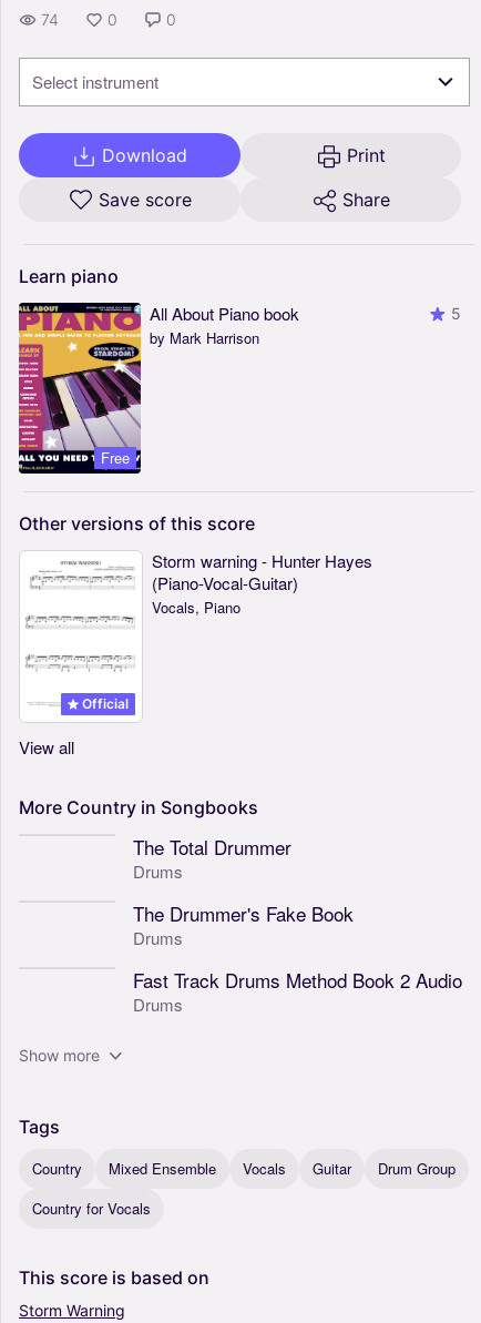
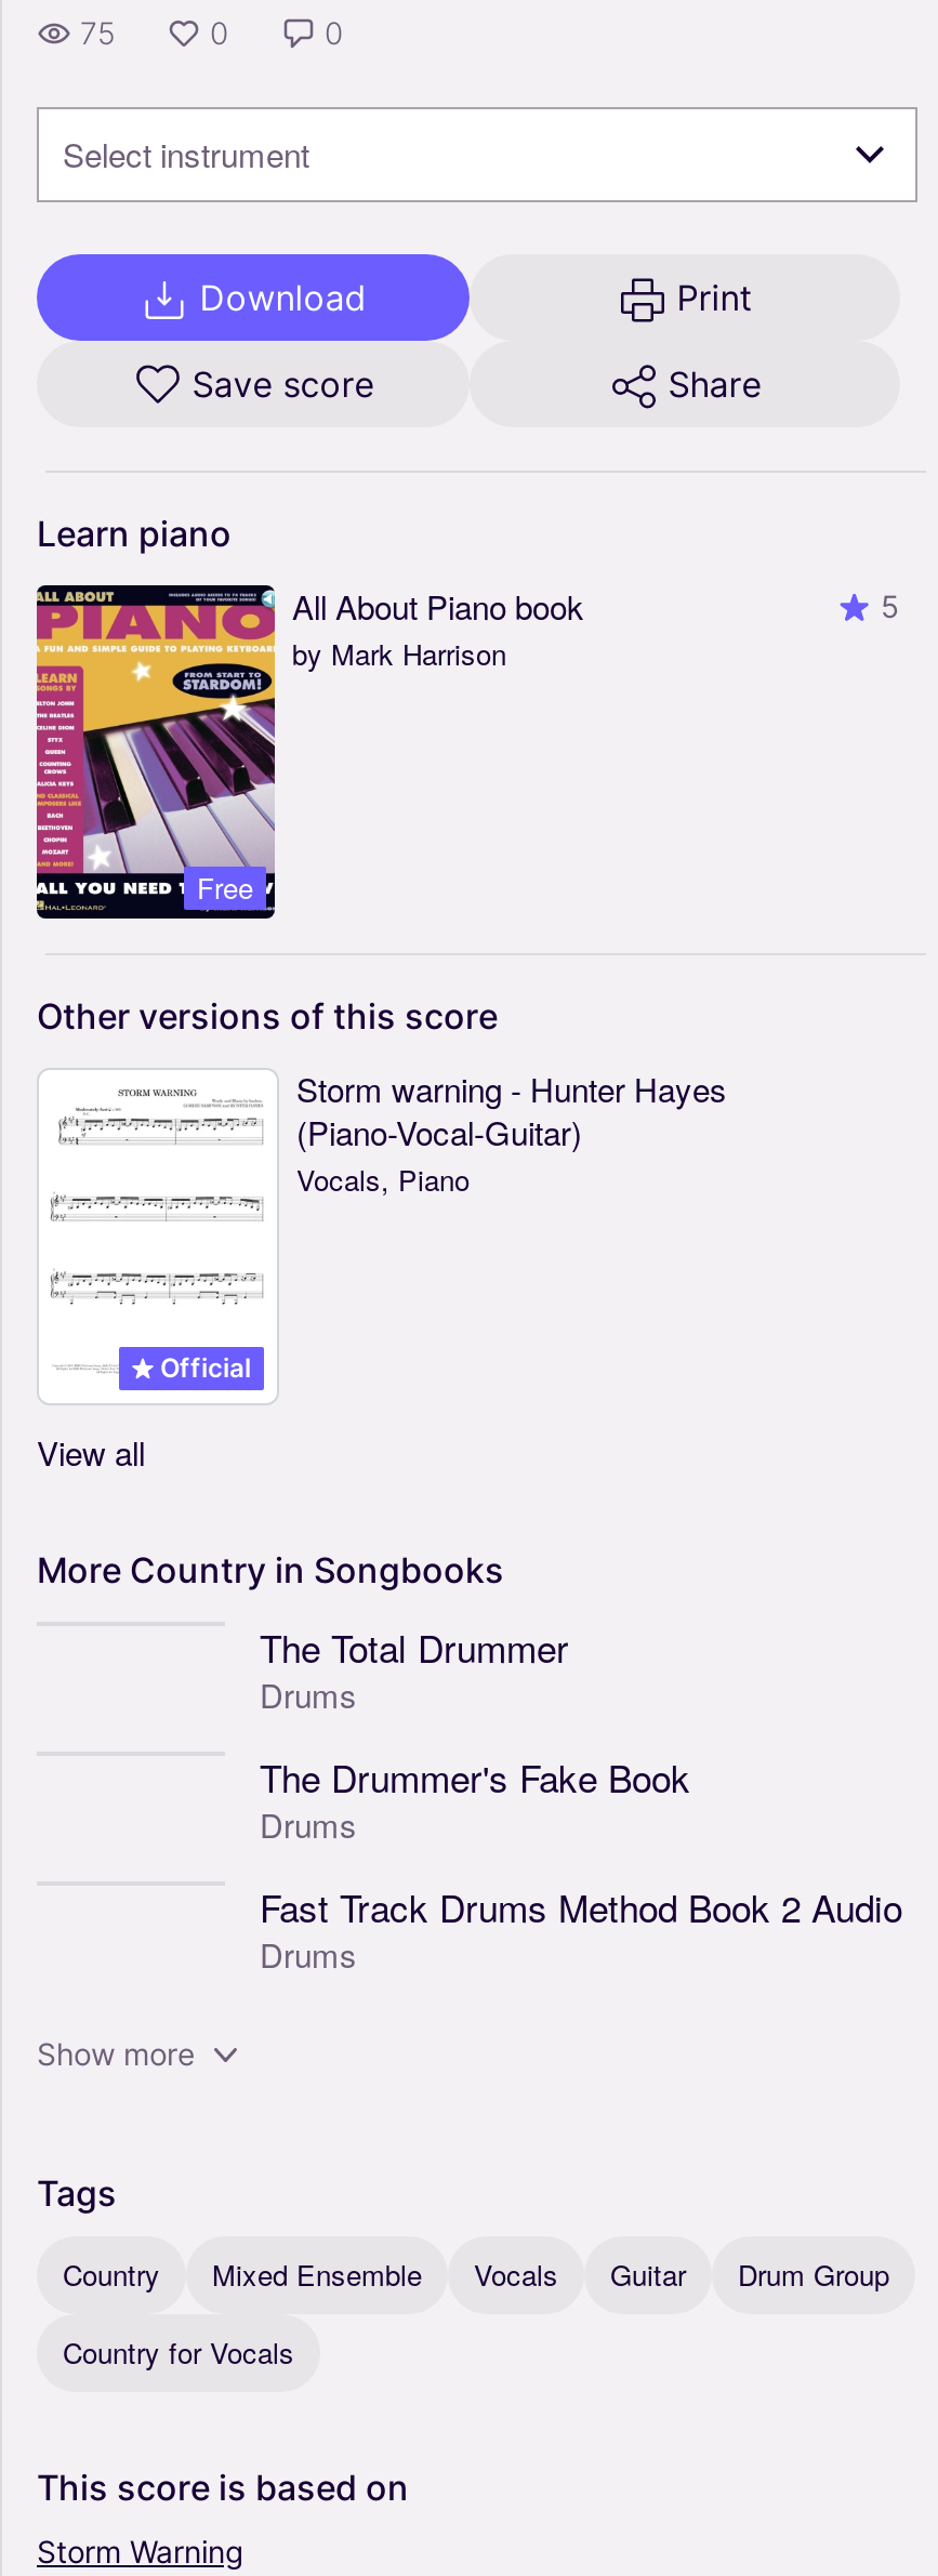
[41,9,59,28] 74 -> [80,13,115,50] 75

